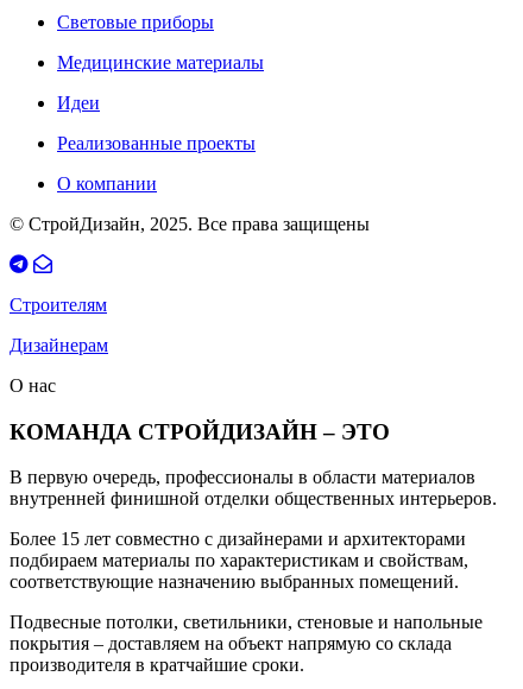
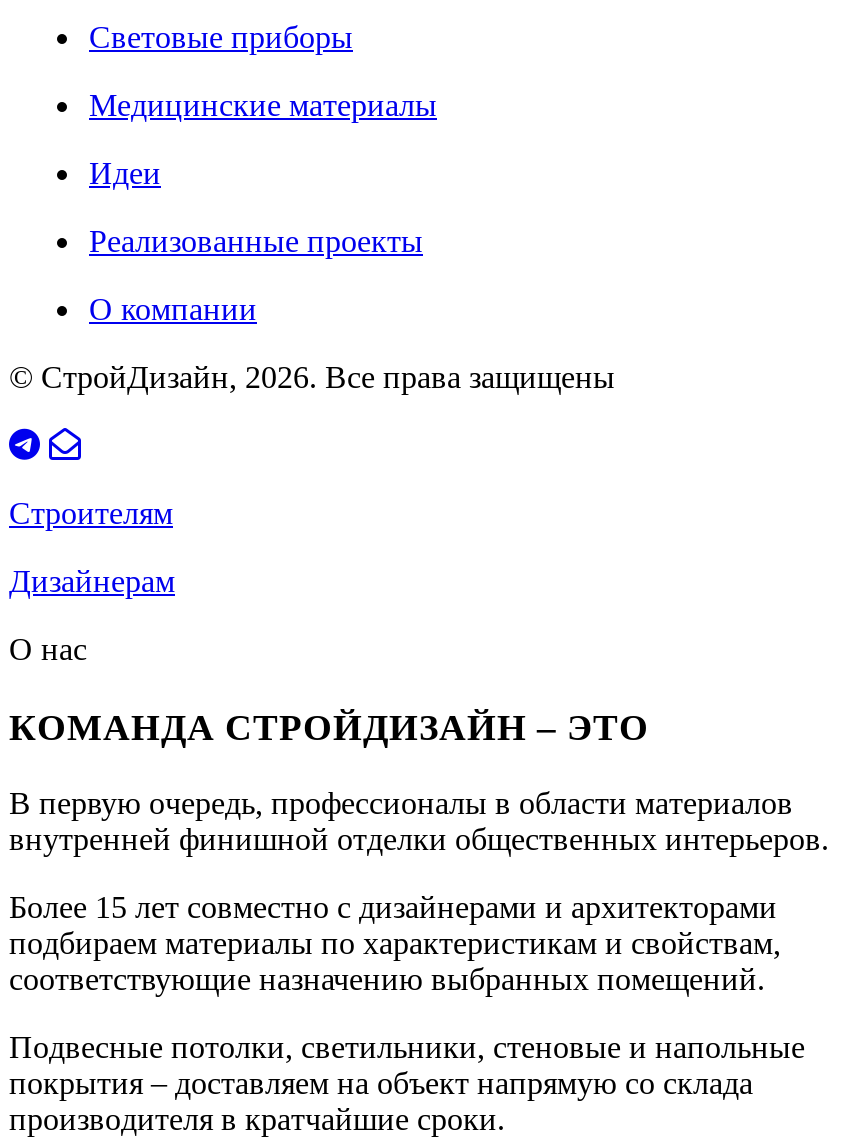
[10,214,370,234] © СтройДизайн, 2025. Все права защищены -> [9,360,615,394] © СтройДизайн, 2026. Все права защищены

